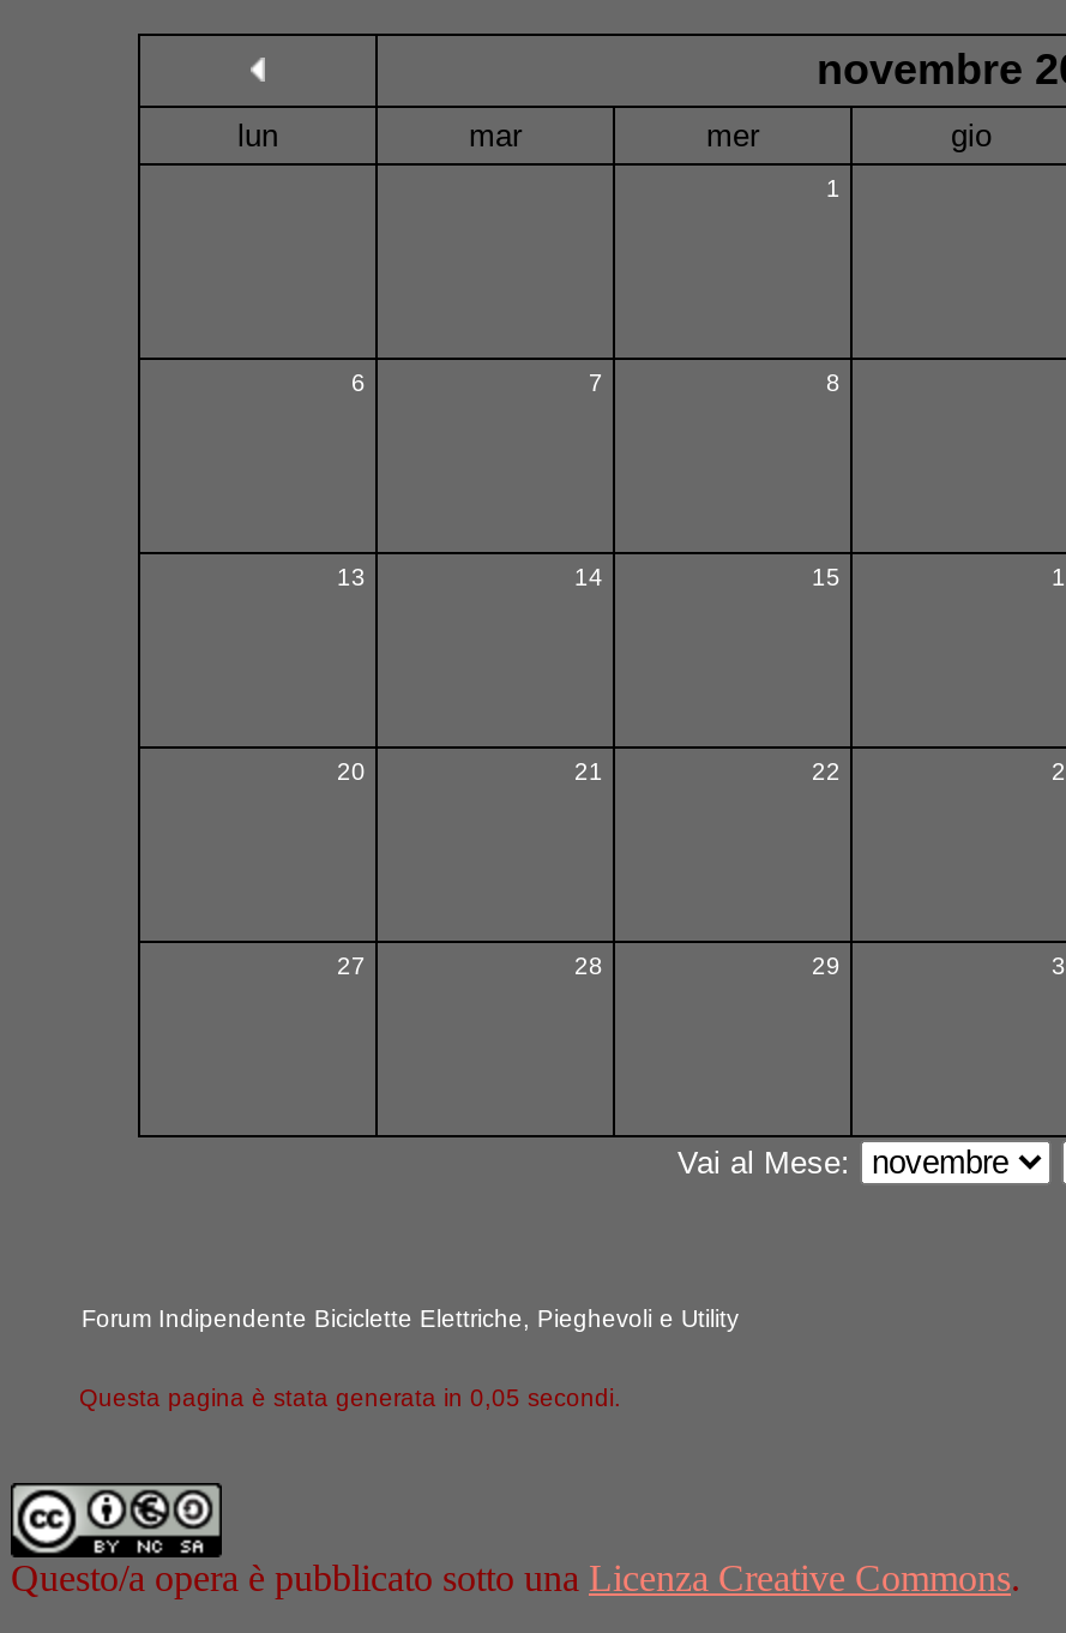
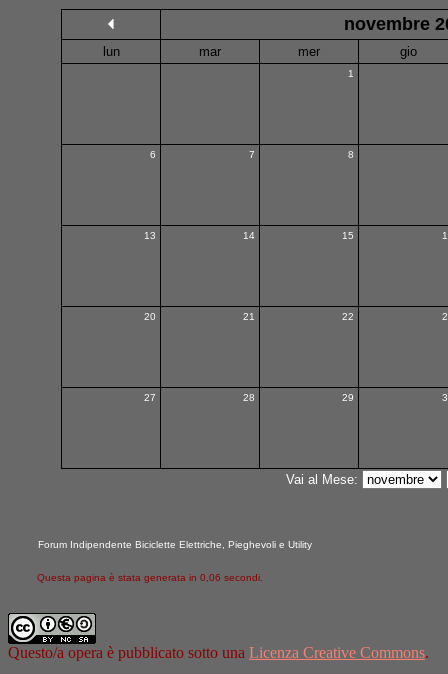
[79,1385,621,1411] Questa pagina è stata generata in 0,05 secondi. -> [36,572,262,583] Questa pagina è stata generata in 0,06 secondi.

